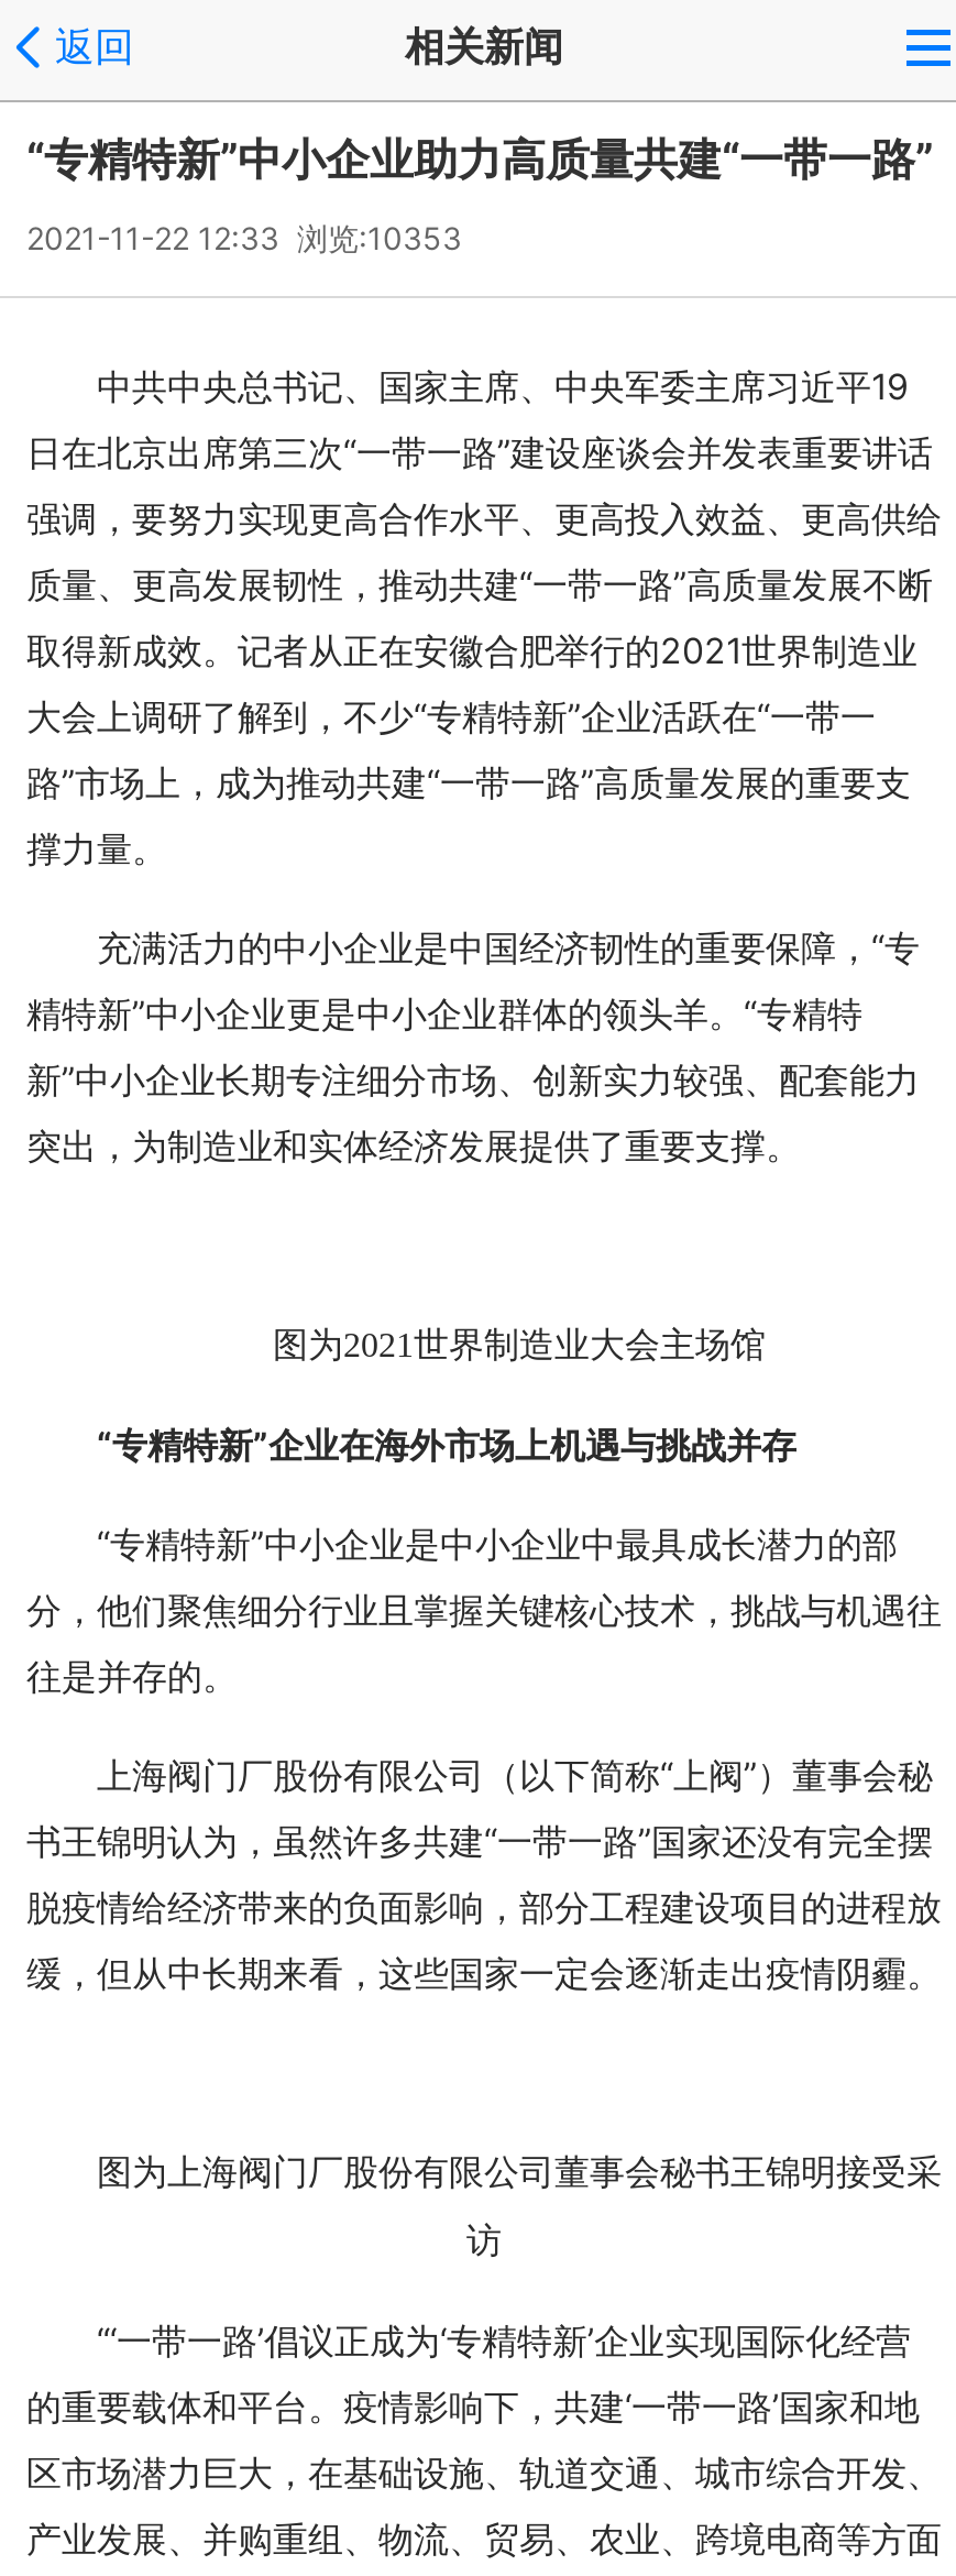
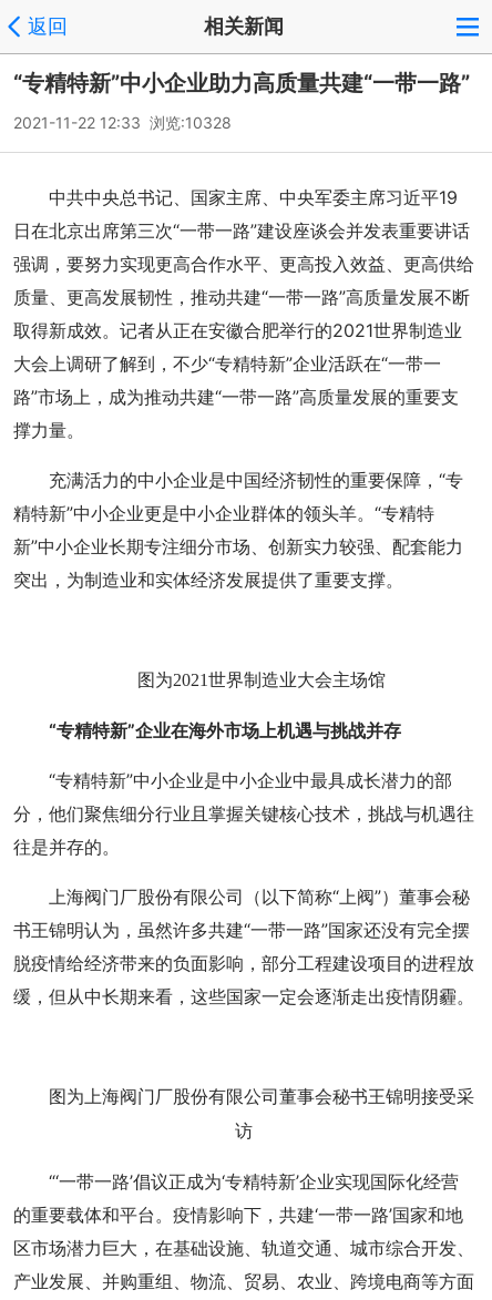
[26,219,462,256] 2021-11-22 12:33 浏览:10353 -> [13,113,232,132] 2021-11-22 12:33 浏览:10328

